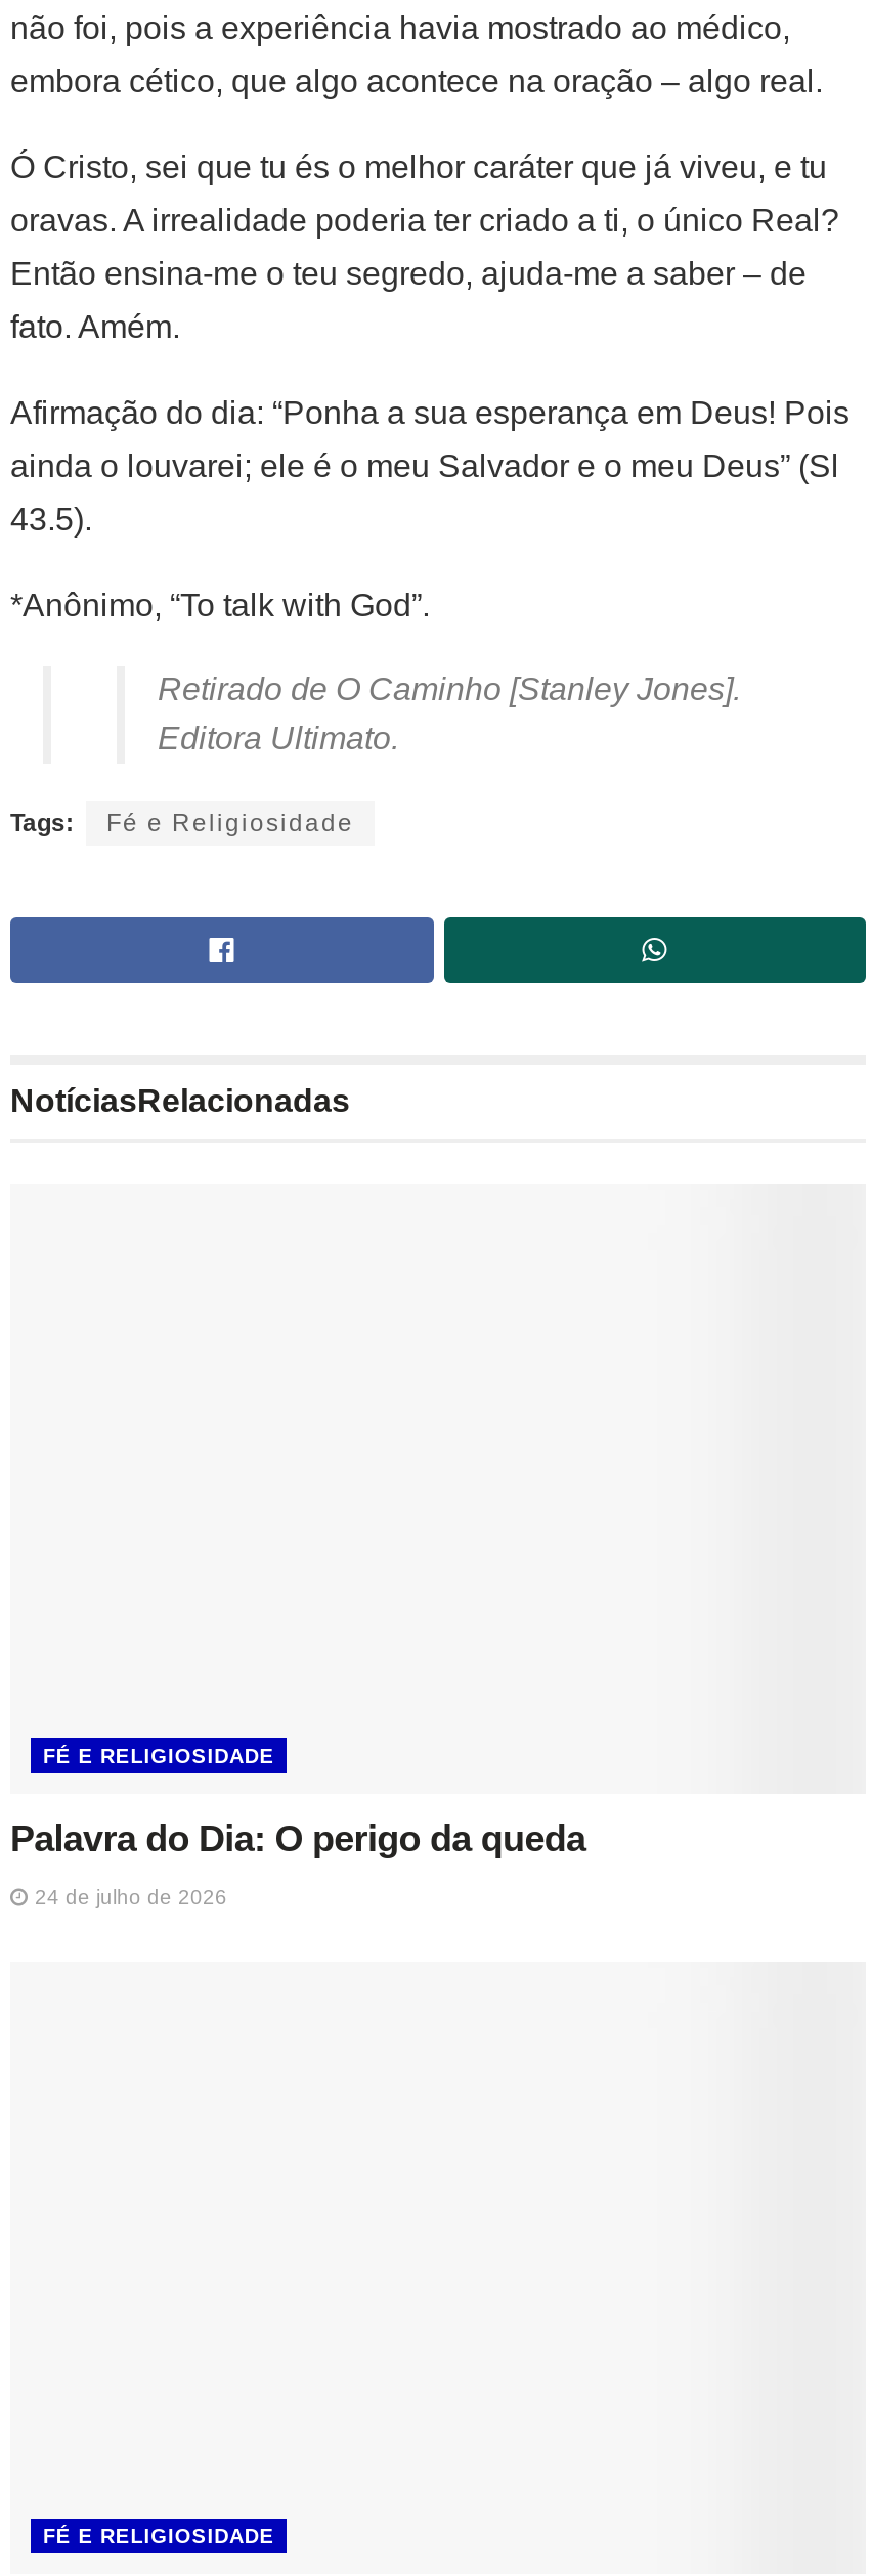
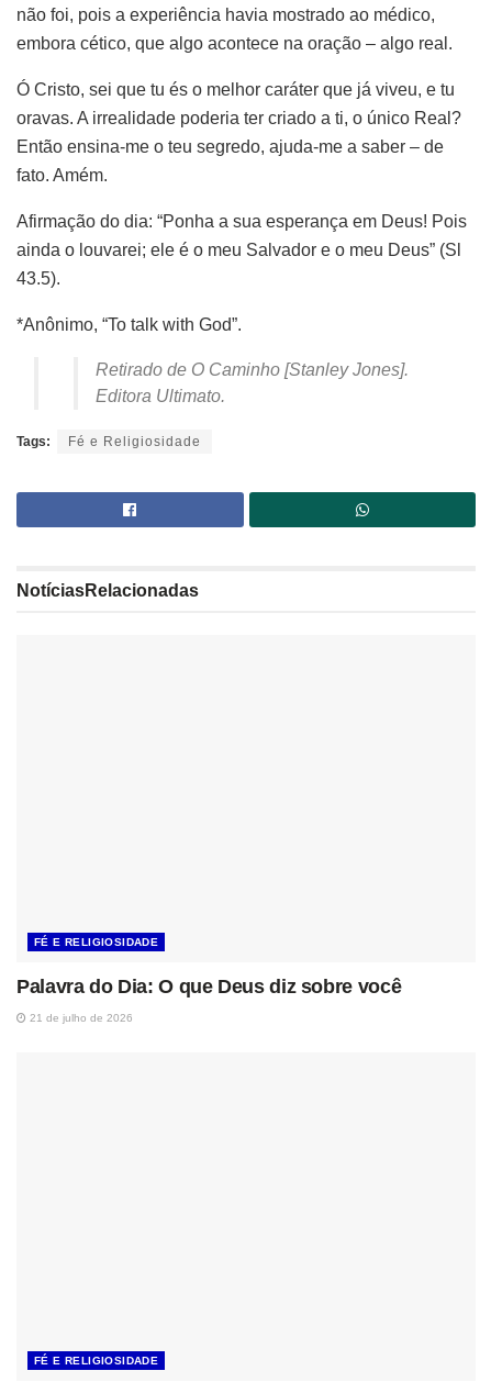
[10,1819,586,1860] Palavra do Dia: O perigo da queda -> [16,976,401,998] Palavra do Dia: O que Deus diz sobre você
[29,1887,227,1909] 24 de julho de 2026 -> [26,1012,133,1024] 21 de julho de 2026

